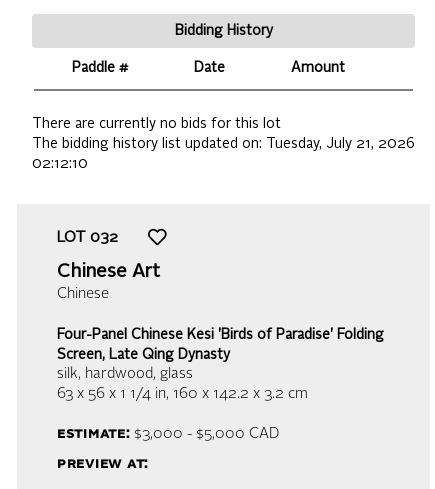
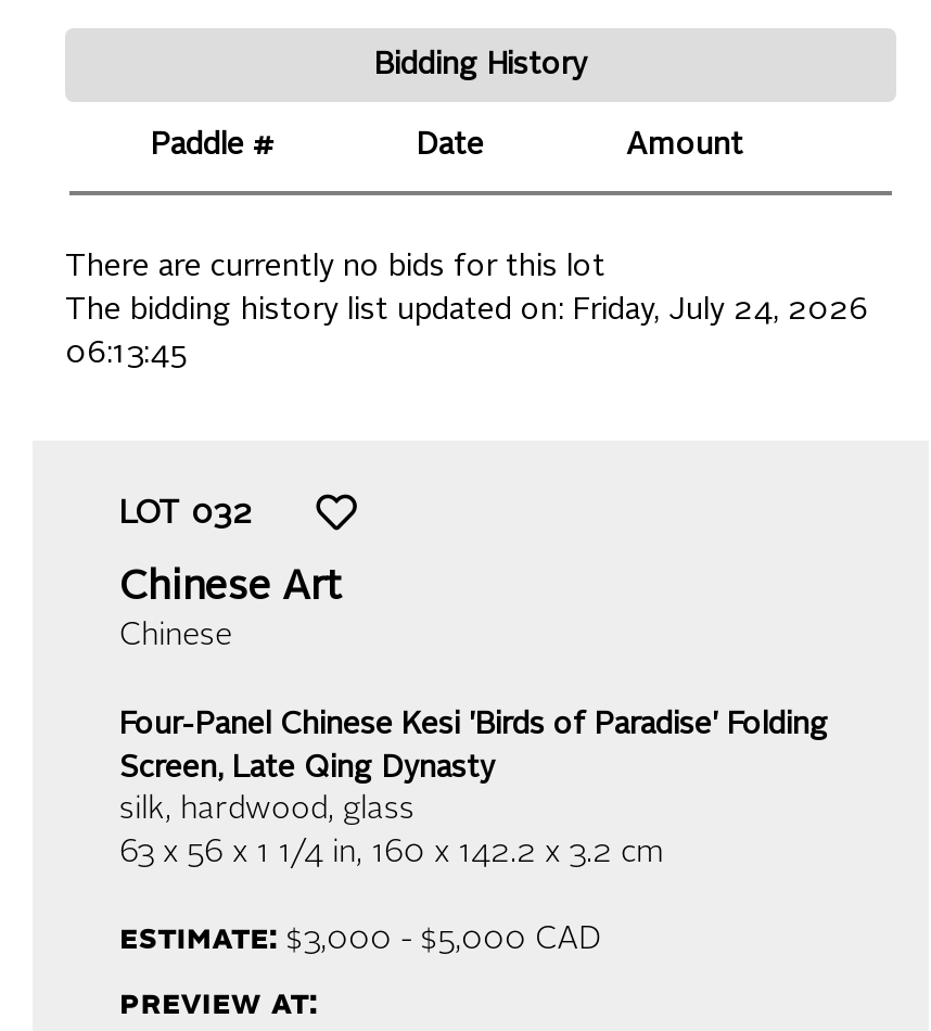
[32,136,415,150] The bidding history list updated on: Tuesday, July 21, 2026 -> [65,294,868,324] The bidding history list updated on: Friday, July 24, 2026
[32,156,88,170] 02:12:10 -> [65,338,187,368] 06:13:45

